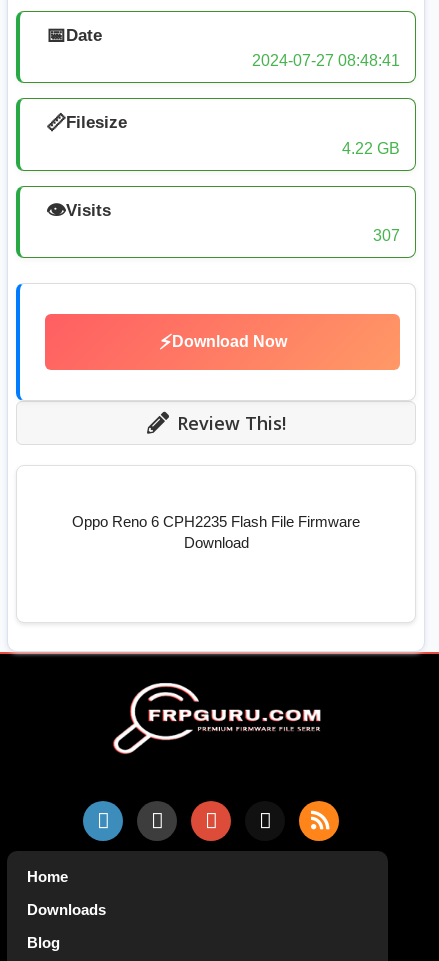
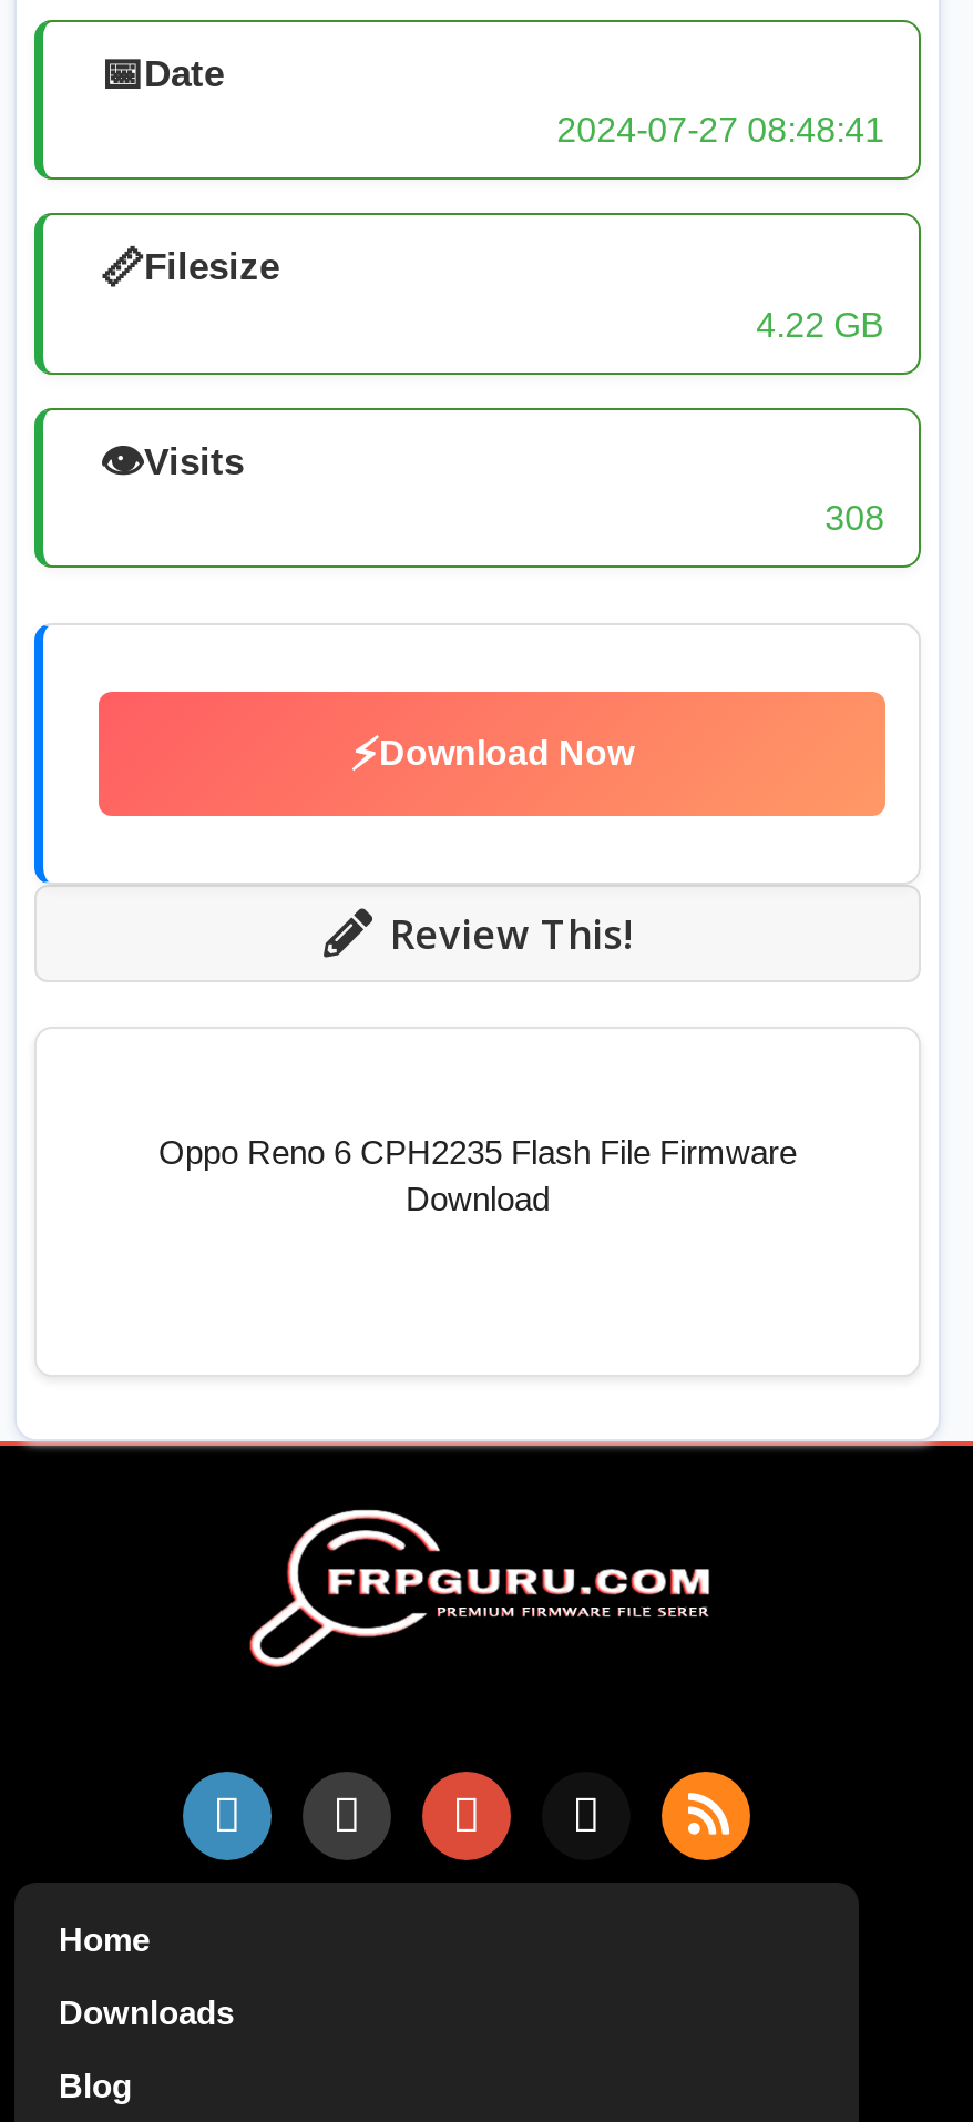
[373,227,400,244] 307 -> [825,499,885,537] 308

